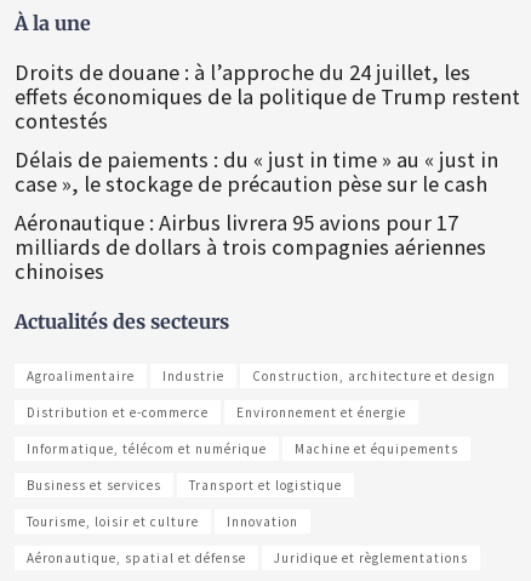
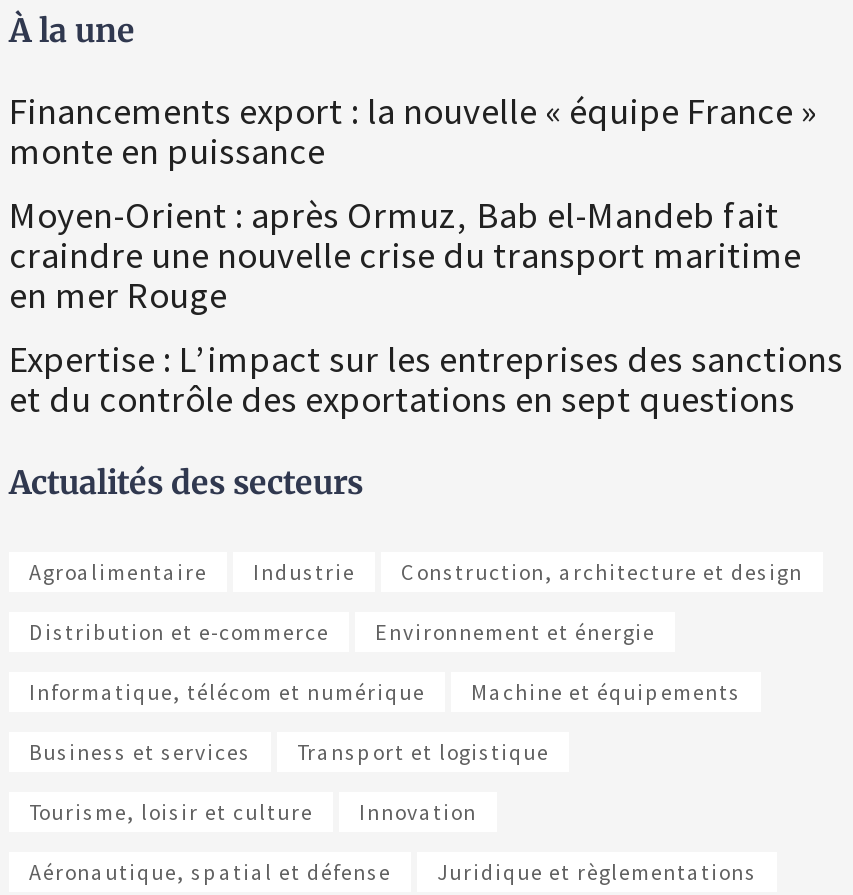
[15,58,520,285] Droits de douane : à l’approche du 24 juillet, les | effets économiques de la politique de Trump restent | contestés | Délais de paiements : du « just in time » au « just in | case », le stockage de précaution pèse sur le cash | Aéronautique : Airbus livrera 95 avions pour 17 | milliards de dollars à trois compagnies aériennes | chinoises -> [9,87,843,421] Financements export : la nouvelle « équipe France » | monte en puissance | Moyen-Orient : après Ormuz, Bab el-Mandeb fait | craindre une nouvelle crise du transport maritime | en mer Rouge | Expertise : L’impact sur les entreprises des sanctions | et du contrôle des exportations en sept questions

